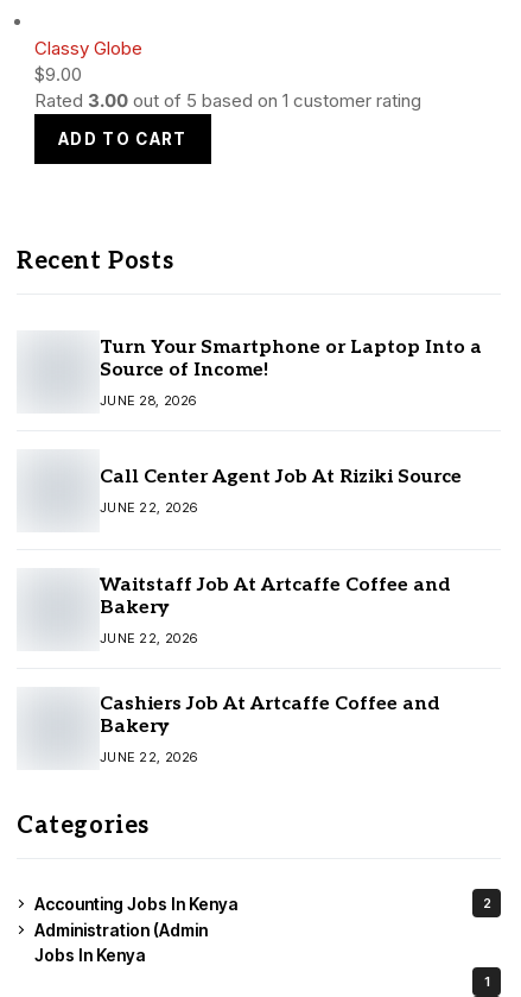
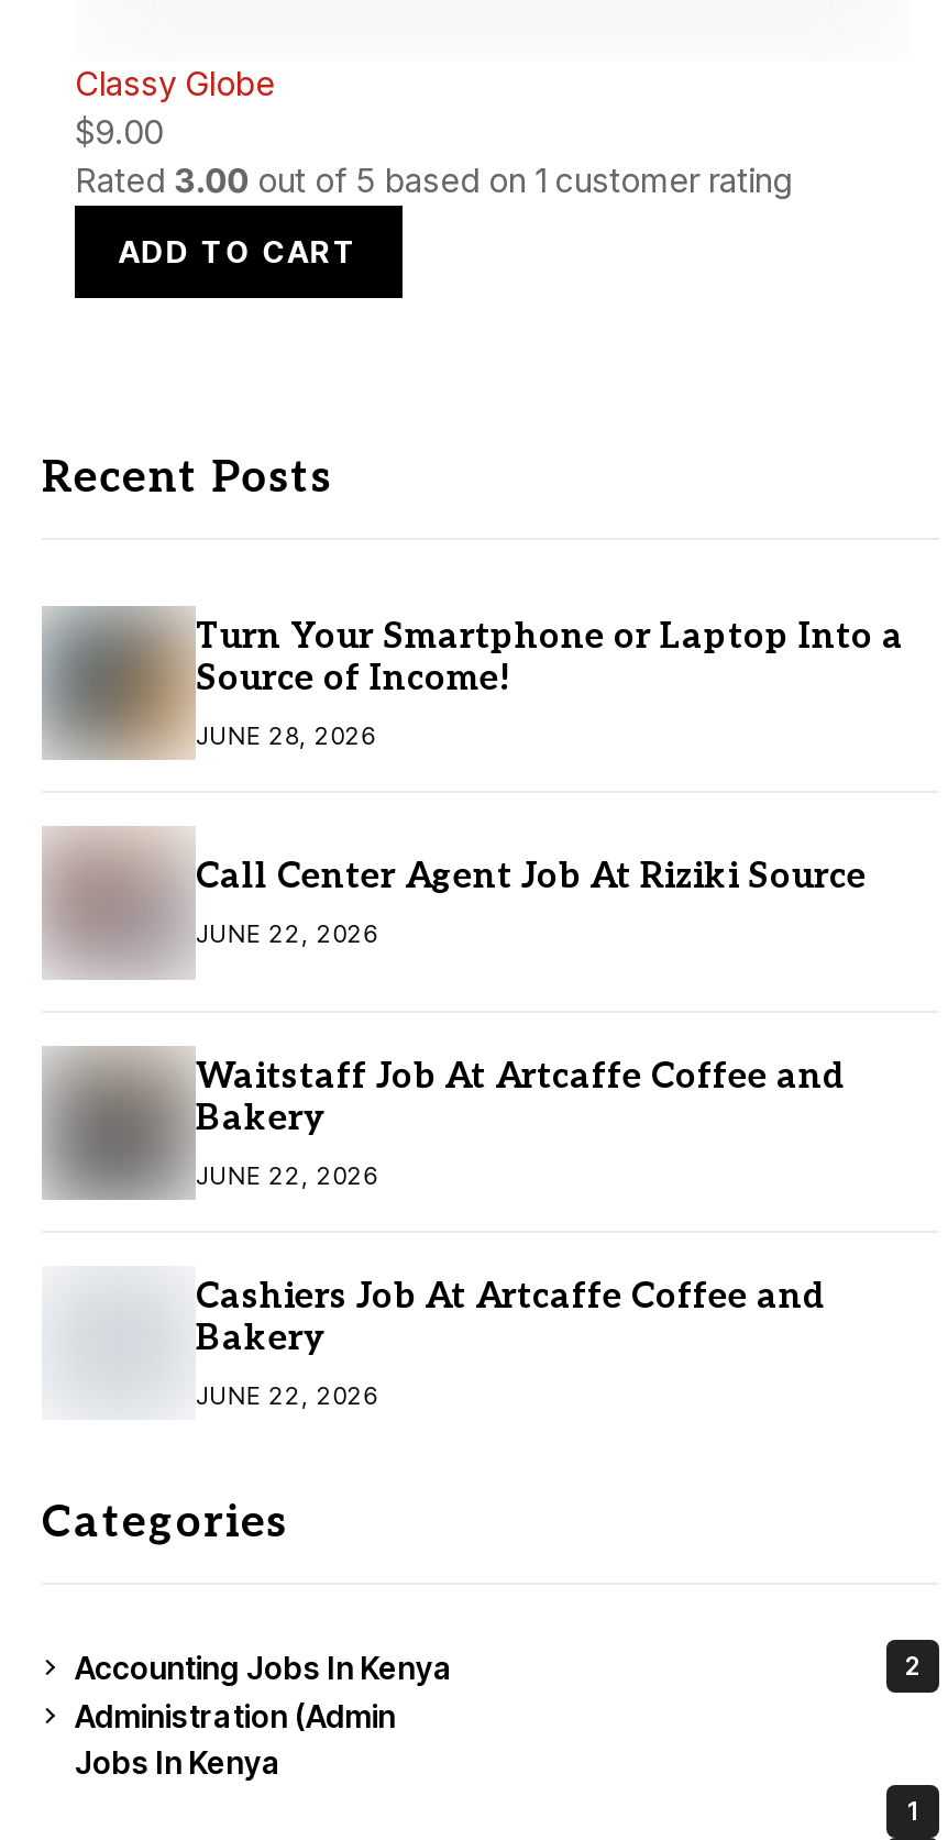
none -> [42,606,196,760] [image]
none -> [42,828,194,978] [image]
none -> [42,1046,196,1200] [image]

